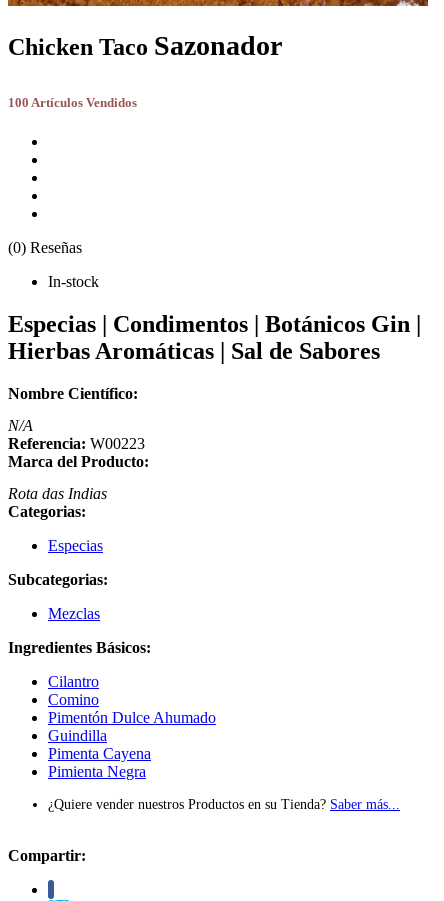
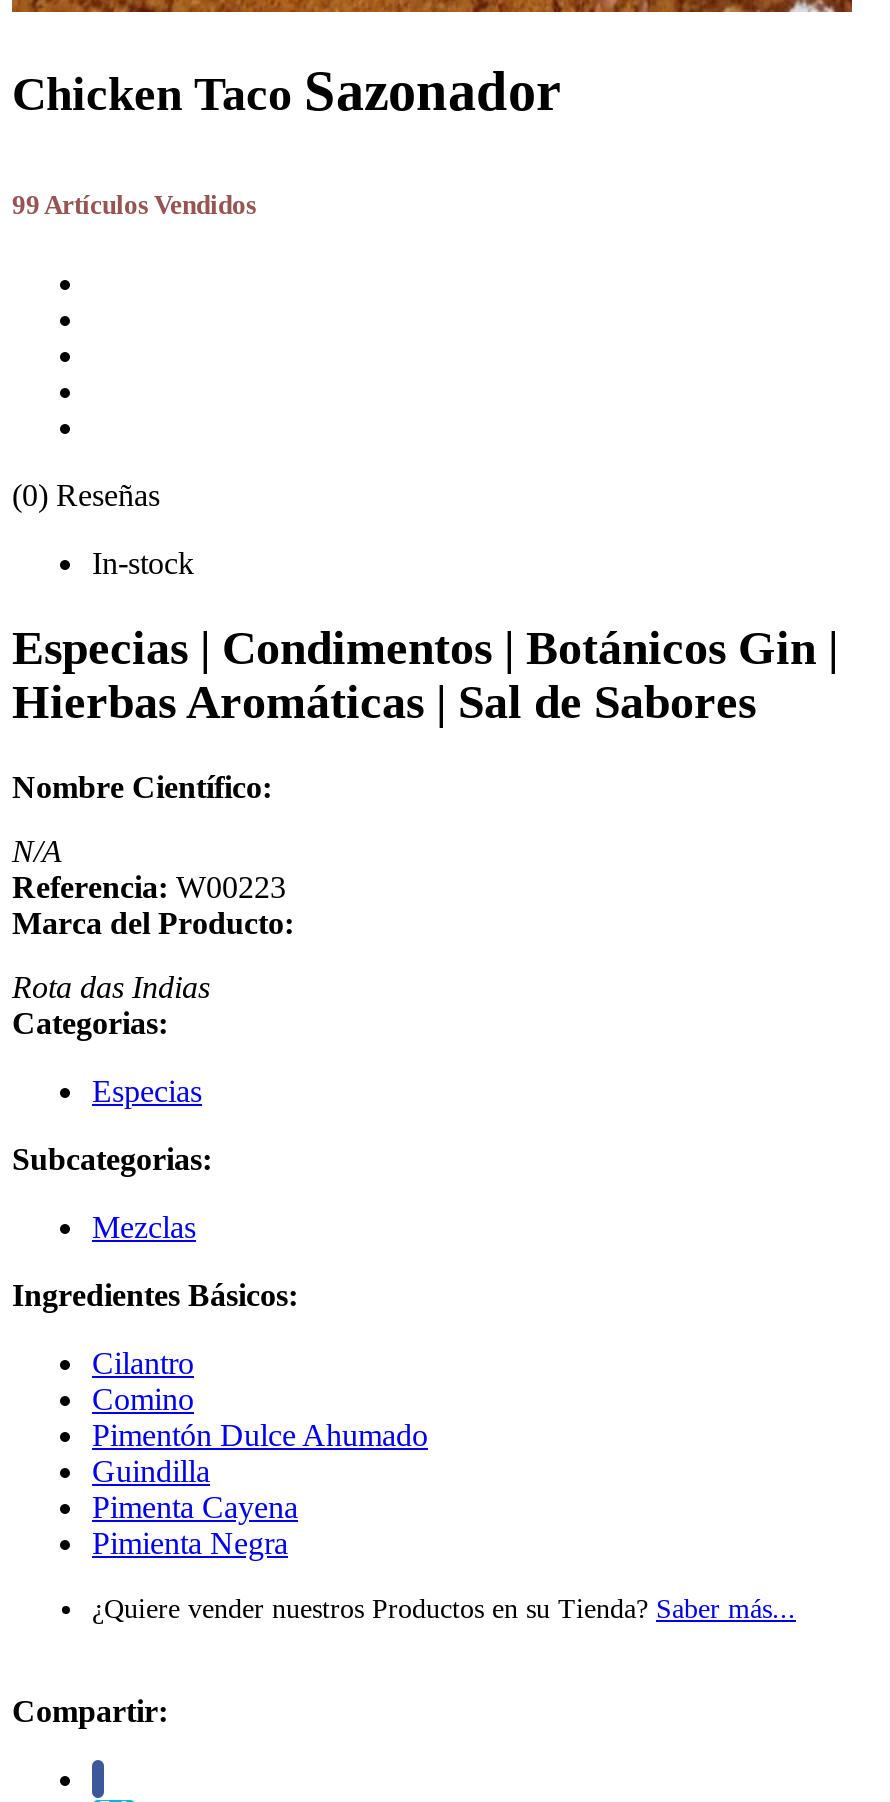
[8,94,137,109] 100 Artículos Vendidos -> [12,189,256,219] 99 Artículos Vendidos

